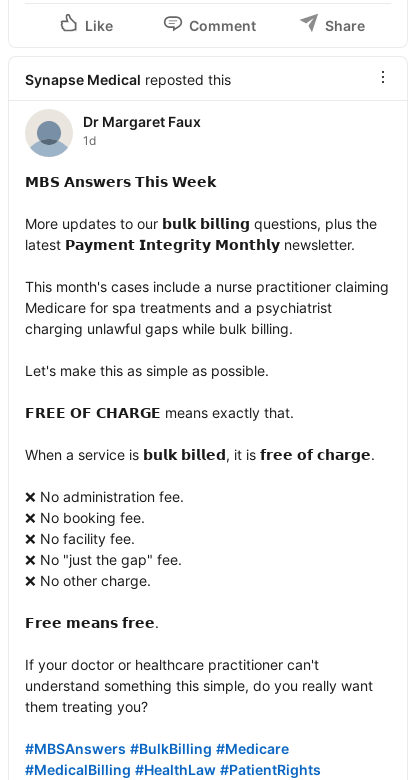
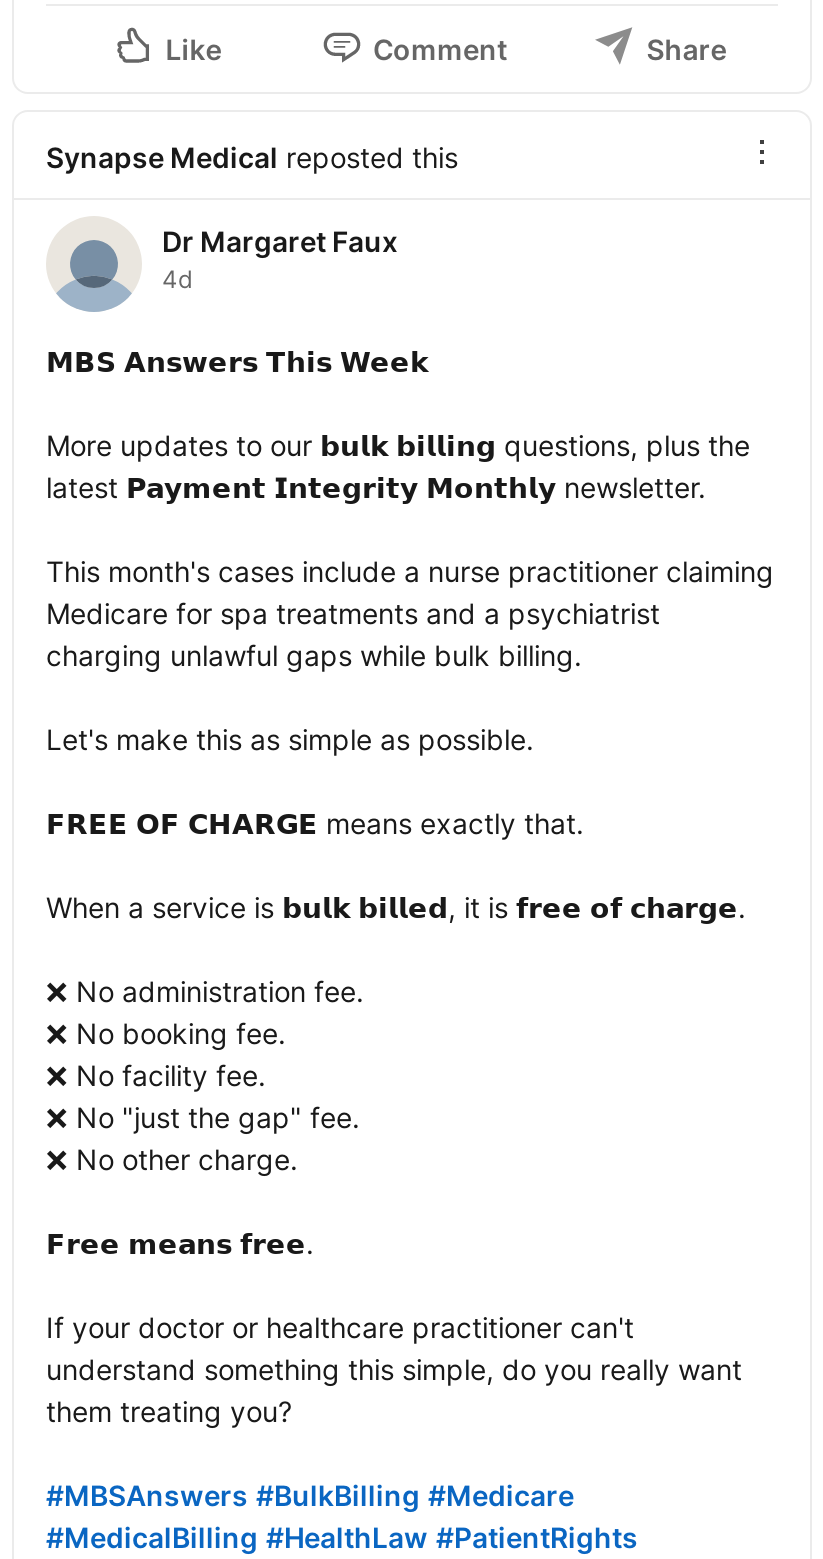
[83,133,96,148] 1d -> [162,265,192,295] 4d

